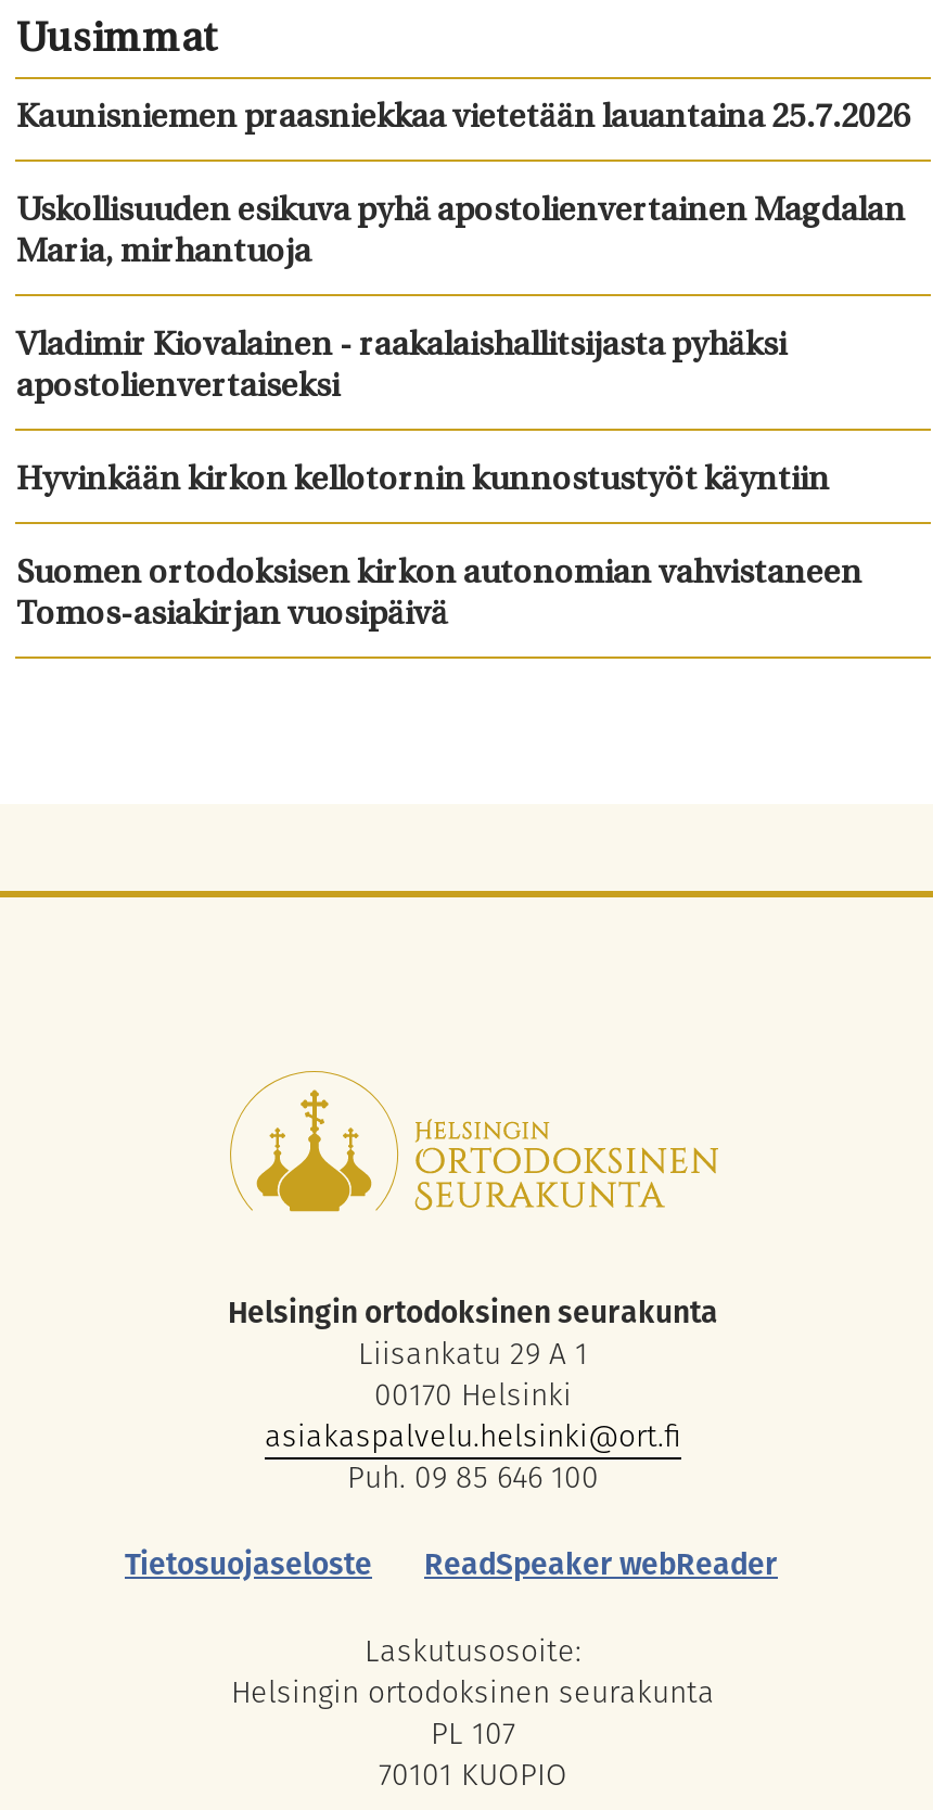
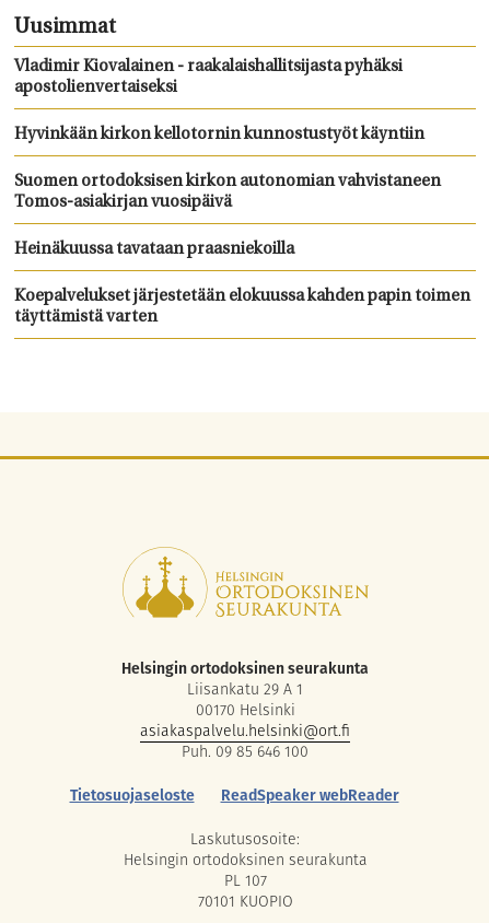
[16,102,910,270] Kaunisniemen praasniekkaa vietetään lauantaina 25.7.2026 | Uskollisuuden esikuva pyhä apostolienvertainen Magdalan | Maria, mirhantuoja -> none
moved [16,330,862,632] -> [15,59,441,211]: Vladimir Kiovalainen - raakalaishallitsijasta pyhäksi | apostolienvertaiseksi | Hyvinkään kirkon kellotornin kunnostustyöt käyntiin | Suomen ortodoksisen kirkon autonomian vahvistaneen | Tomos-asiakirjan vuosipäivä
none -> [15,241,471,326] Heinäkuussa tavataan praasniekoilla | Koepalvelukset järjestetään elokuussa kahden papin toimen | täyttämistä varten

